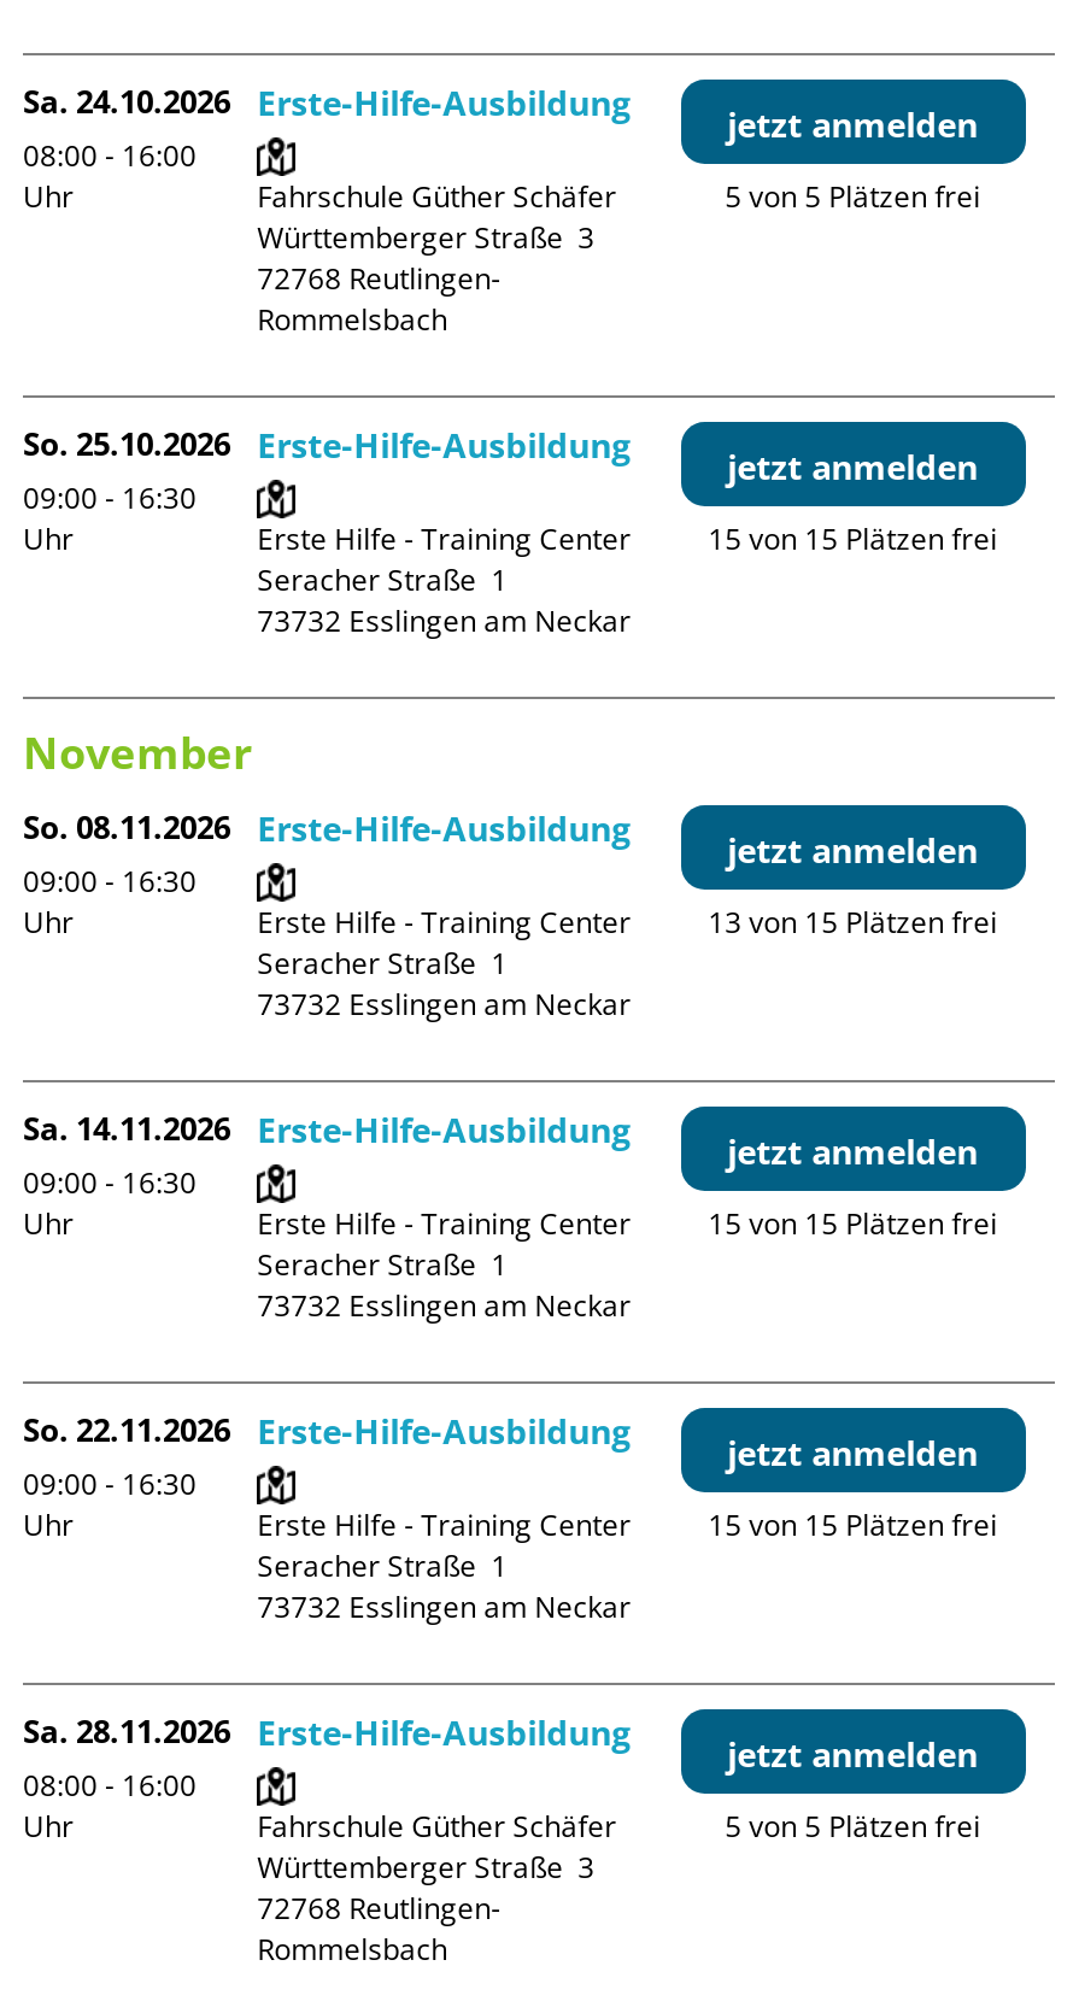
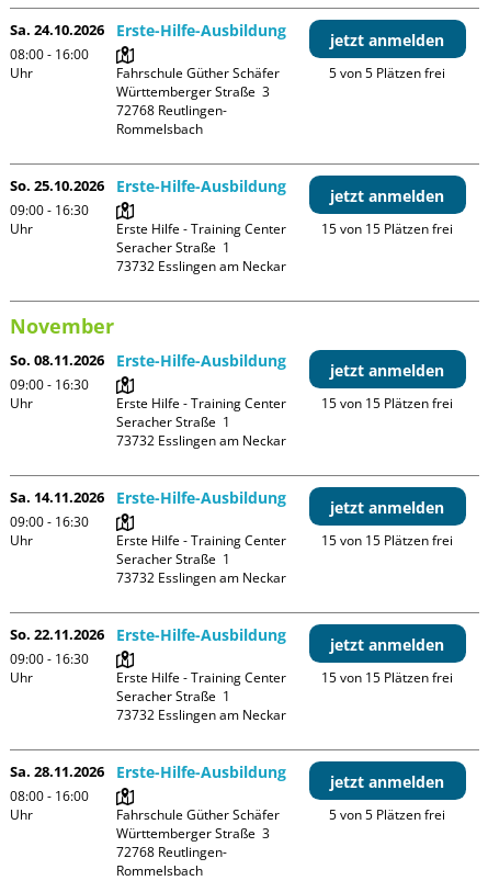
[708,902,997,943] 13 von 15 Plätzen frei -> [321,394,453,413] 15 von 15 Plätzen frei

